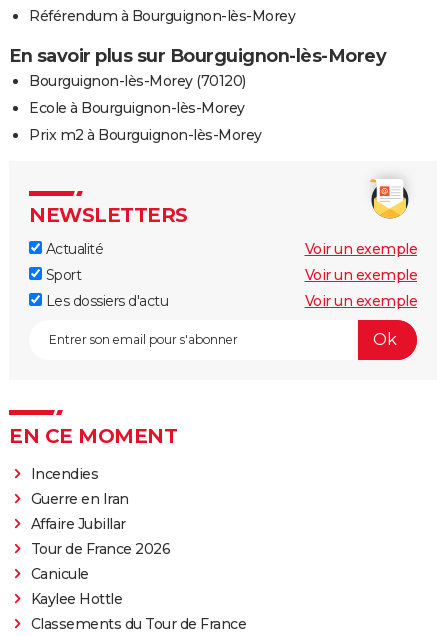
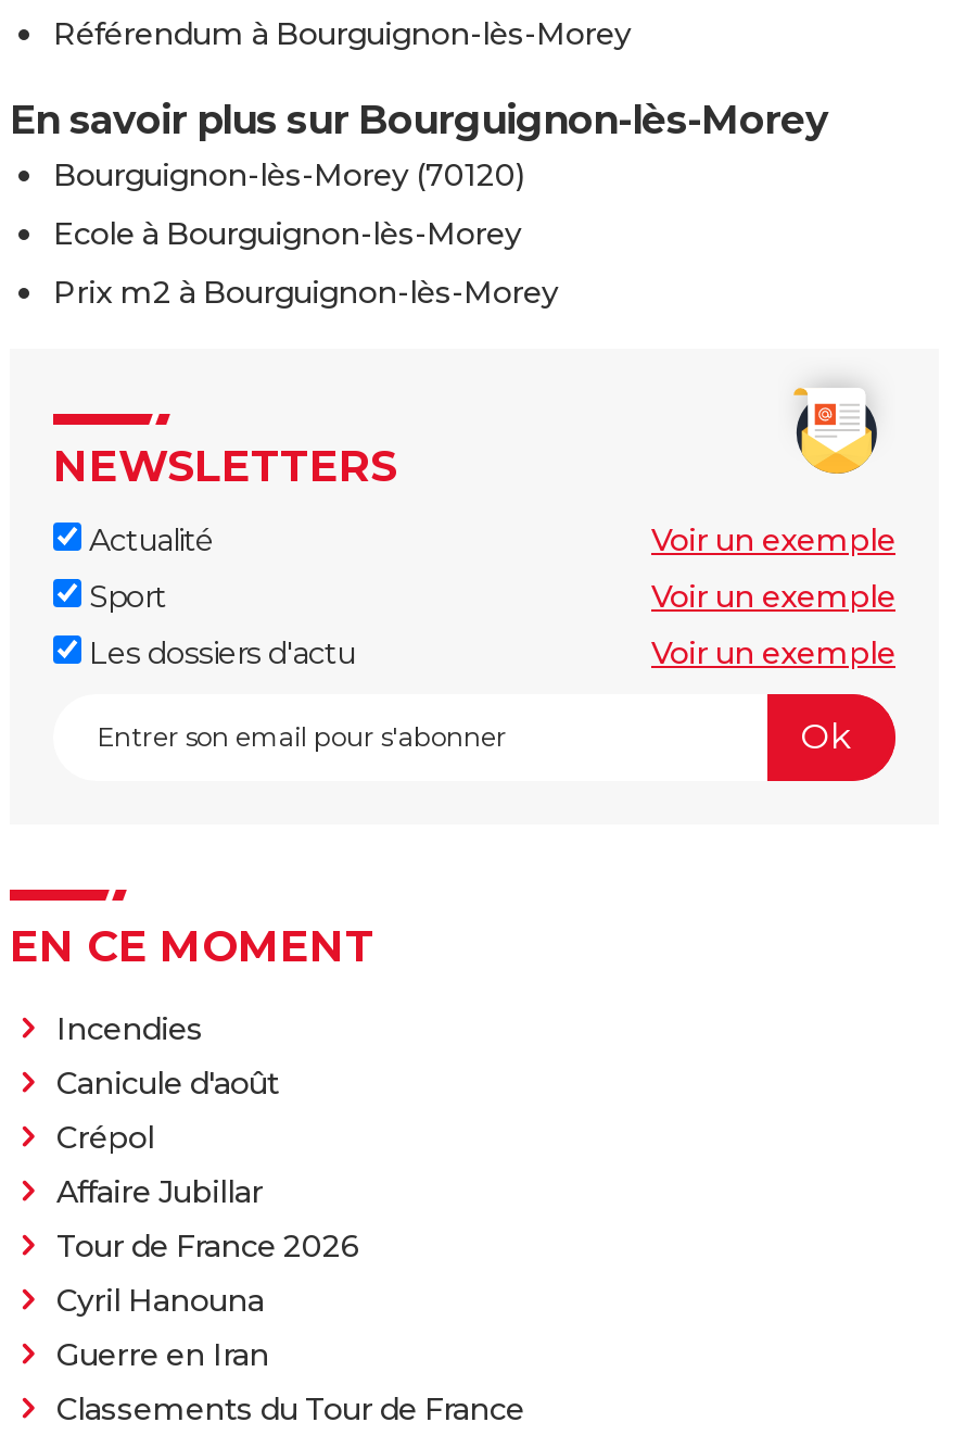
none -> [56,1062,279,1156] Canicule d'août | Crépol
moved [30,489,128,507] -> [56,1334,269,1373]: Guerre en Iran
[30,564,122,607] Canicule | Kaylee Hottle -> [56,1280,264,1319] Cyril Hanouna

